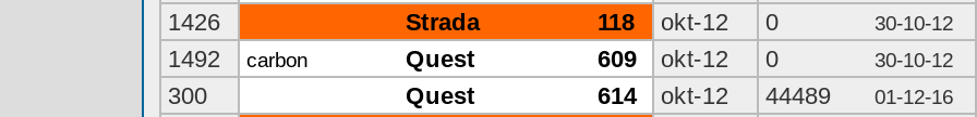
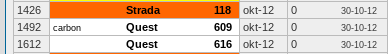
[168,82,207,108] 300 -> [17,38,41,50] 1612
[598,82,637,108] 614 -> [214,38,232,50] 616
[765,82,831,108] 44489 -> [291,38,297,50] 0
[875,87,953,108] 01-12-16 -> [341,40,377,50] 30-10-12

